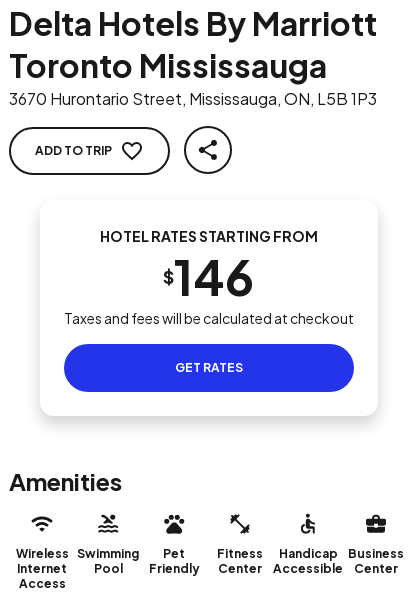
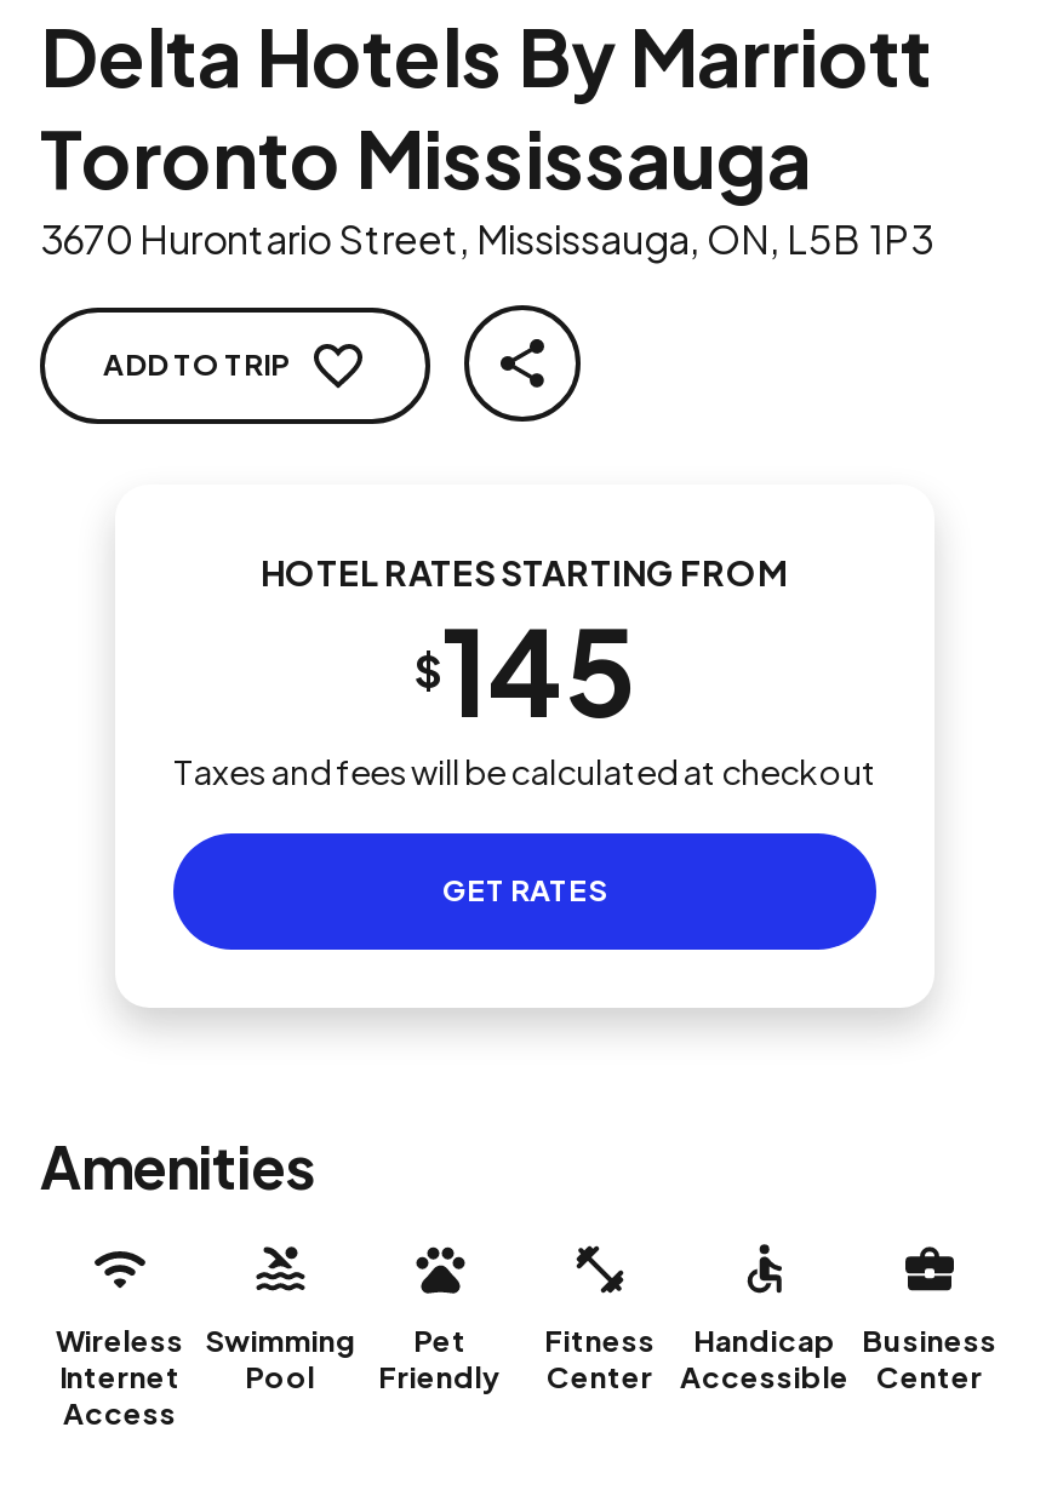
[163,246,254,307] $146 -> [415,596,635,744] $145

